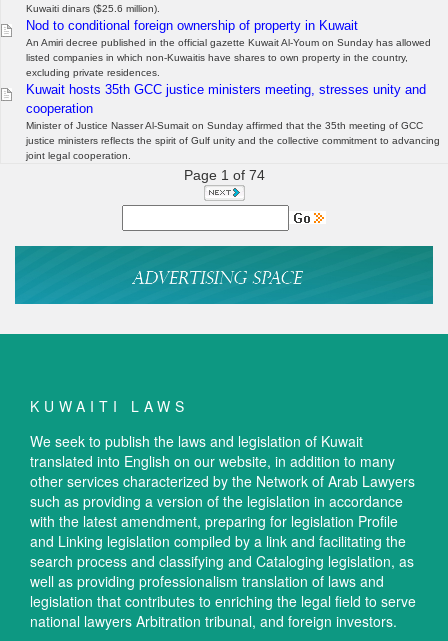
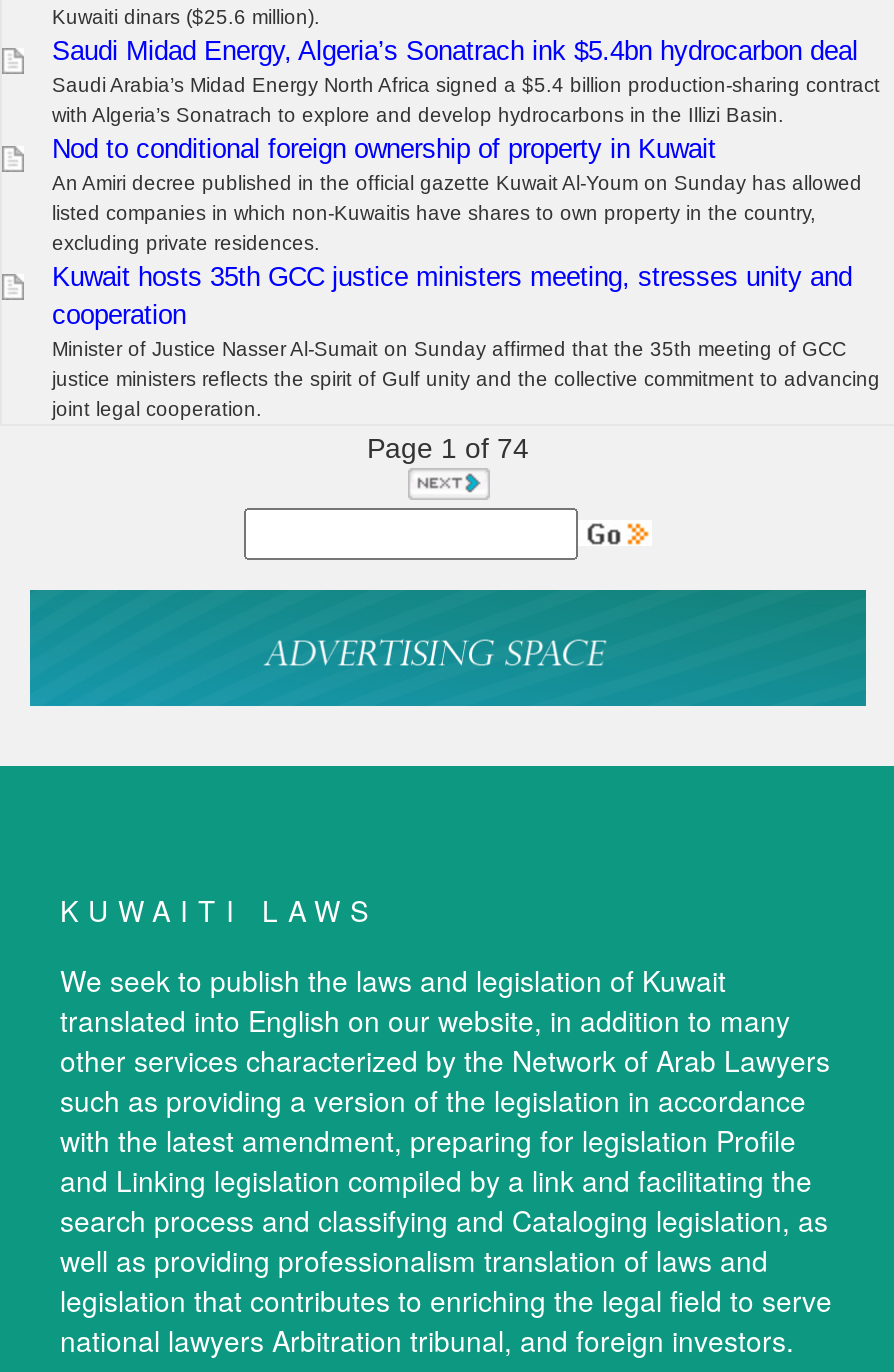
none -> [52,35,880,125] Saudi Midad Energy, Algeria’s Sonatrach ink $5.4bn hydrocarbon deal | Saudi Arabia’s Midad Energy North Africa signed a $5.4 billion production-sharing contract | with Algeria’s Sonatrach to explore and develop hydrocarbons in the Illizi Basin.

